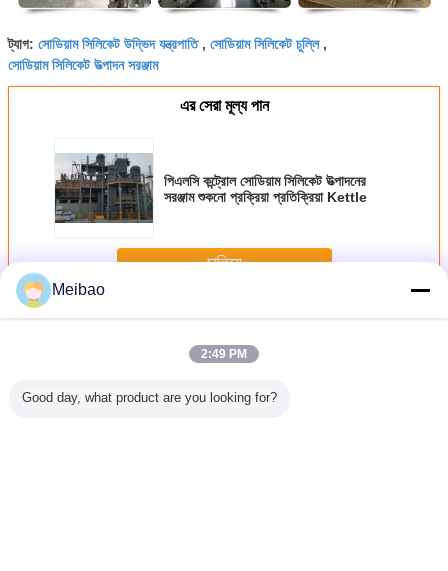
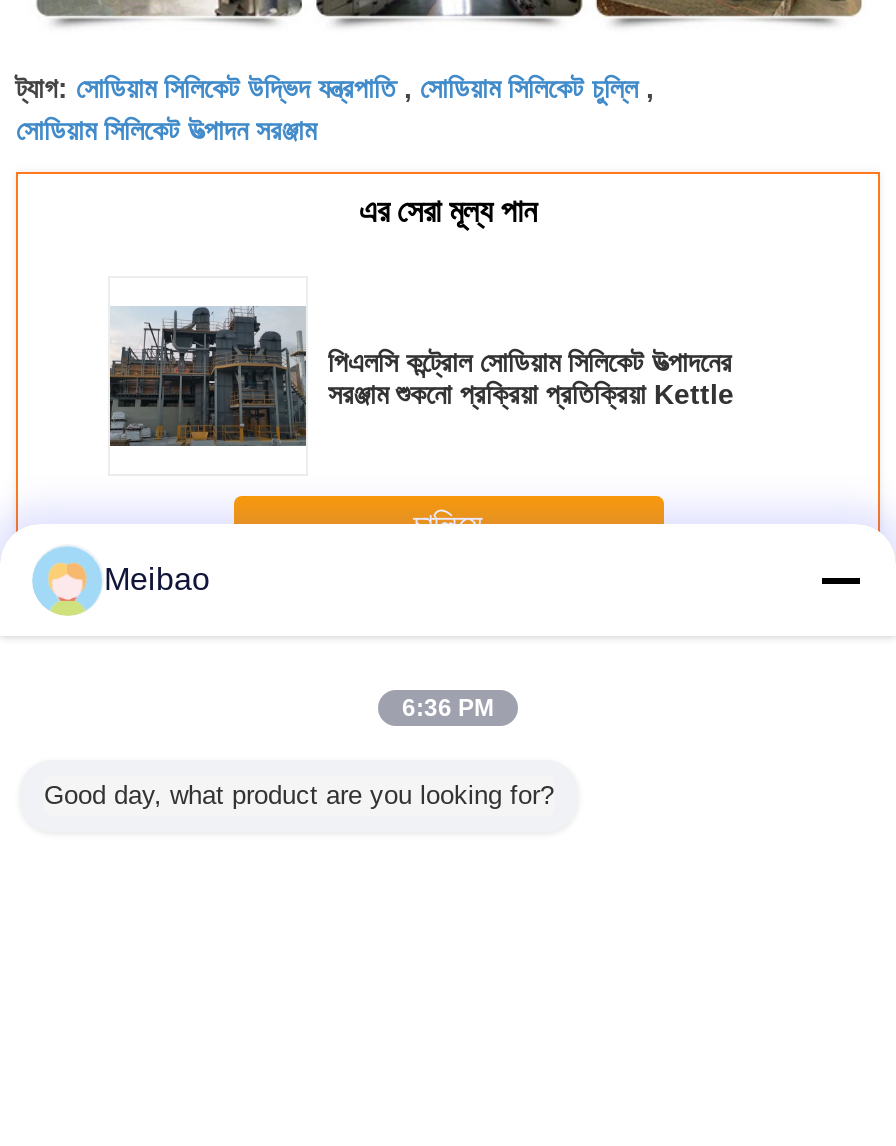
[201,347,247,361] 2:49 PM -> [402,694,494,722] 6:36 PM

